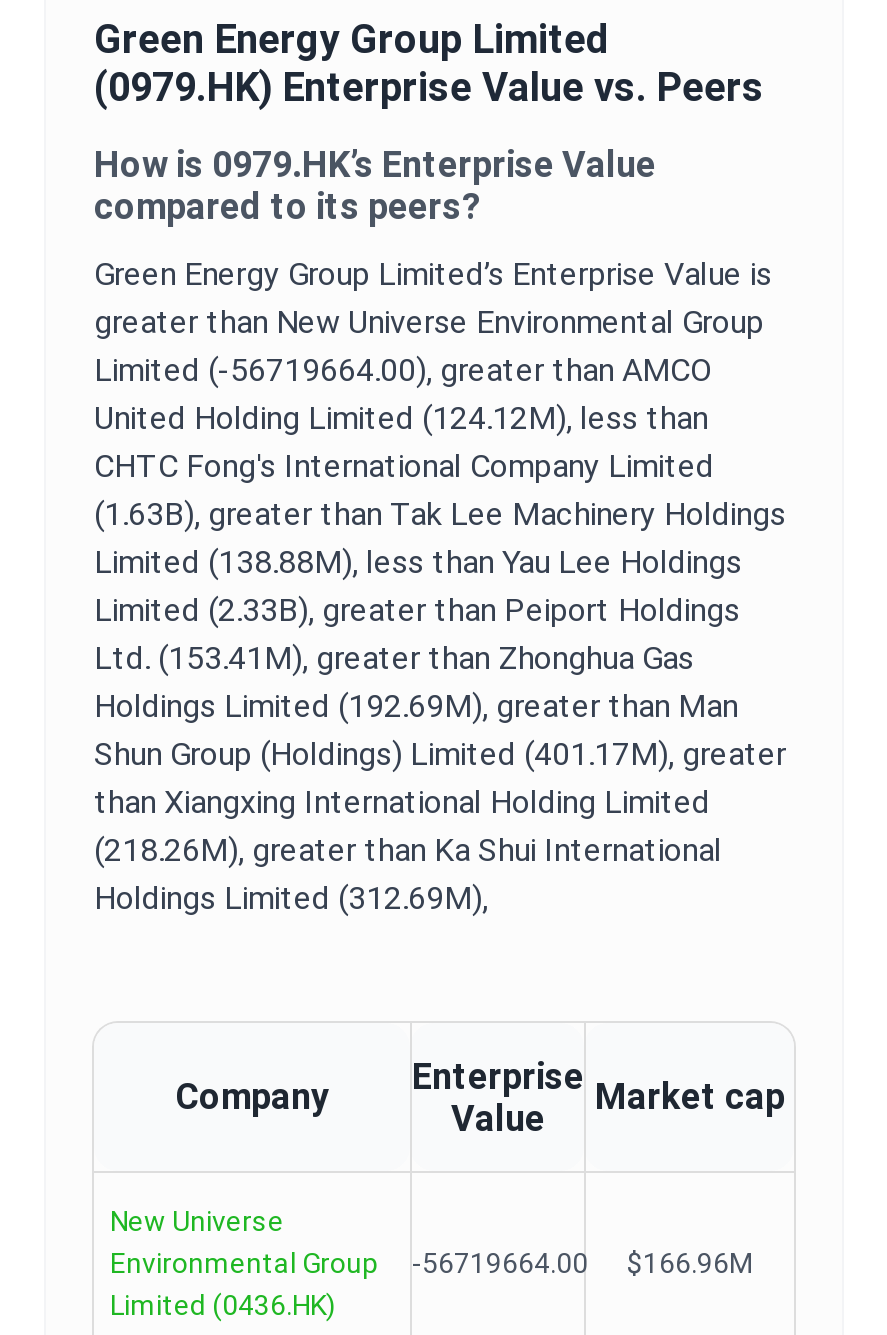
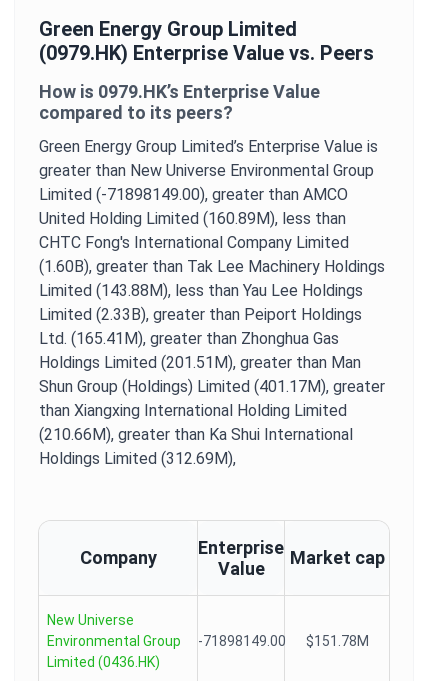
[94,351,712,389] Limited (-56719664.00), greater than AMCO -> [39,185,348,204] Limited (-71898149.00), greater than AMCO
[94,399,708,437] United Holding Limited (124.12M), less than -> [39,209,346,228] United Holding Limited (160.89M), less than
[94,495,786,533] (1.63B), greater than Tak Lee Machinery Holdings -> [39,257,385,276] (1.60B), greater than Tak Lee Machinery Holdings
[94,543,742,581] Limited (138.88M), less than Yau Lee Holdings -> [39,281,363,300] Limited (143.88M), less than Yau Lee Holdings
[94,639,694,677] Ltd. (153.41M), greater than Zhonghua Gas -> [39,329,339,348] Ltd. (165.41M), greater than Zhonghua Gas
[94,687,738,725] Holdings Limited (192.69M), greater than Man -> [39,353,361,372] Holdings Limited (201.51M), greater than Man
[94,831,722,869] (218.26M), greater than Ka Shui International -> [39,425,353,444] (210.66M), greater than Ka Shui International
[412,1247,753,1279] -56719664.00 | $166.96M -> [198,633,368,649] -71898149.00 | $151.78M

